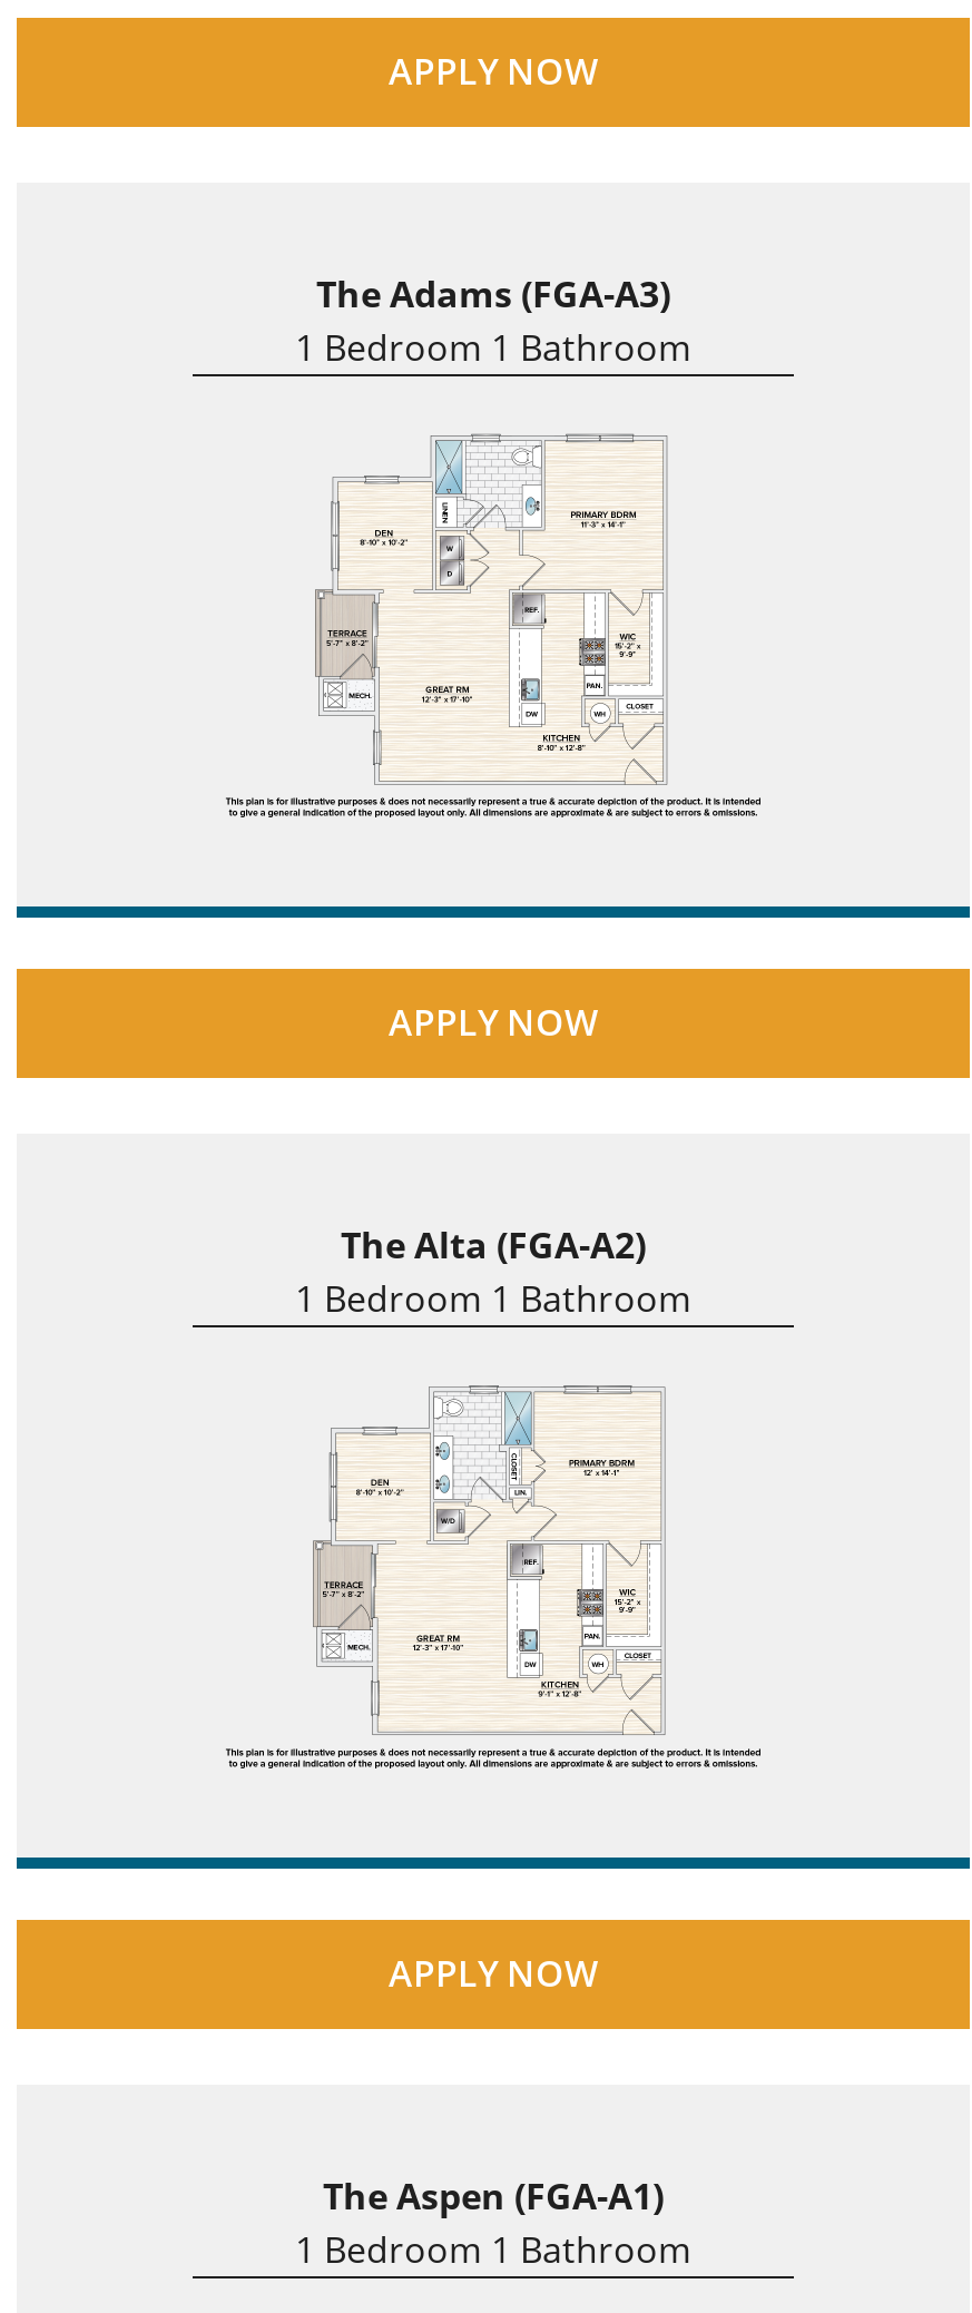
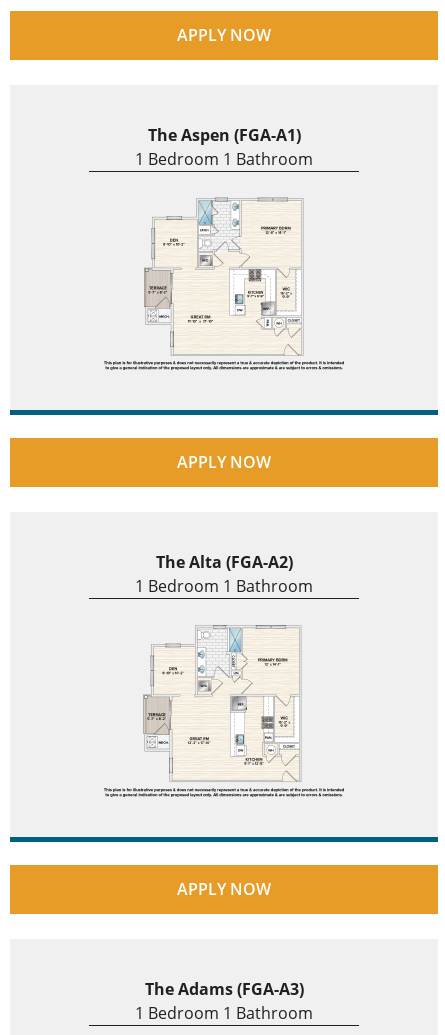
moved [316,269,670,318] -> [144,978,303,1000]: The Adams (FGA-A3)
[360,443,660,753] [image] -> [163,201,299,339] [image]
moved [323,2171,664,2220] -> [147,124,300,146]: The Aspen (FGA-A1)

